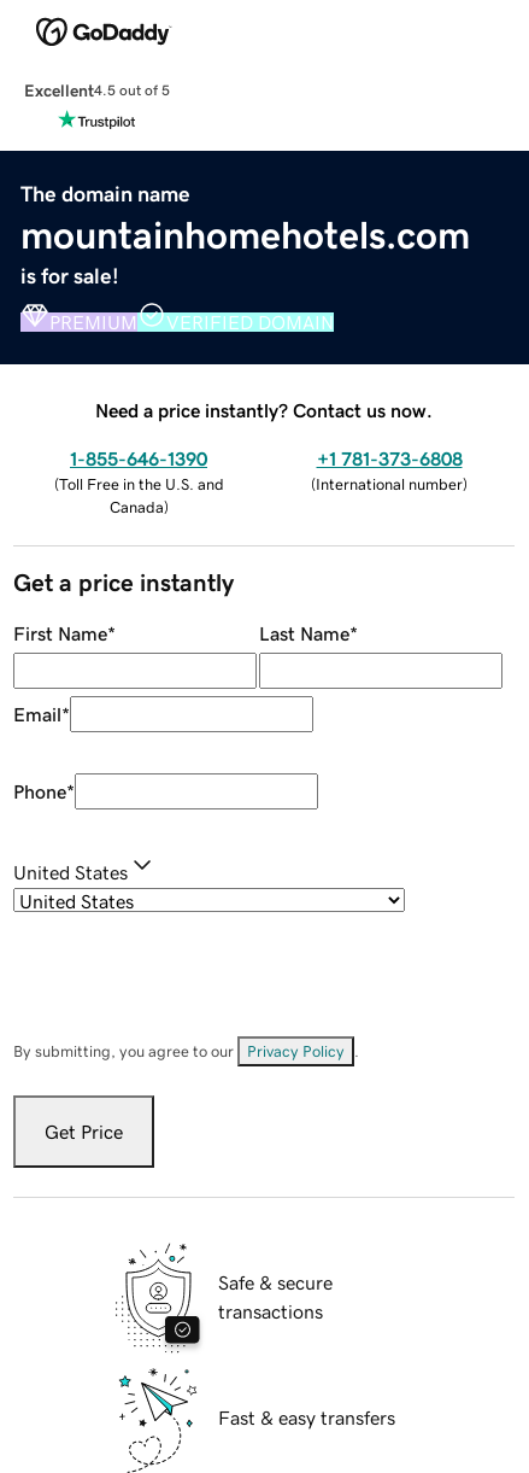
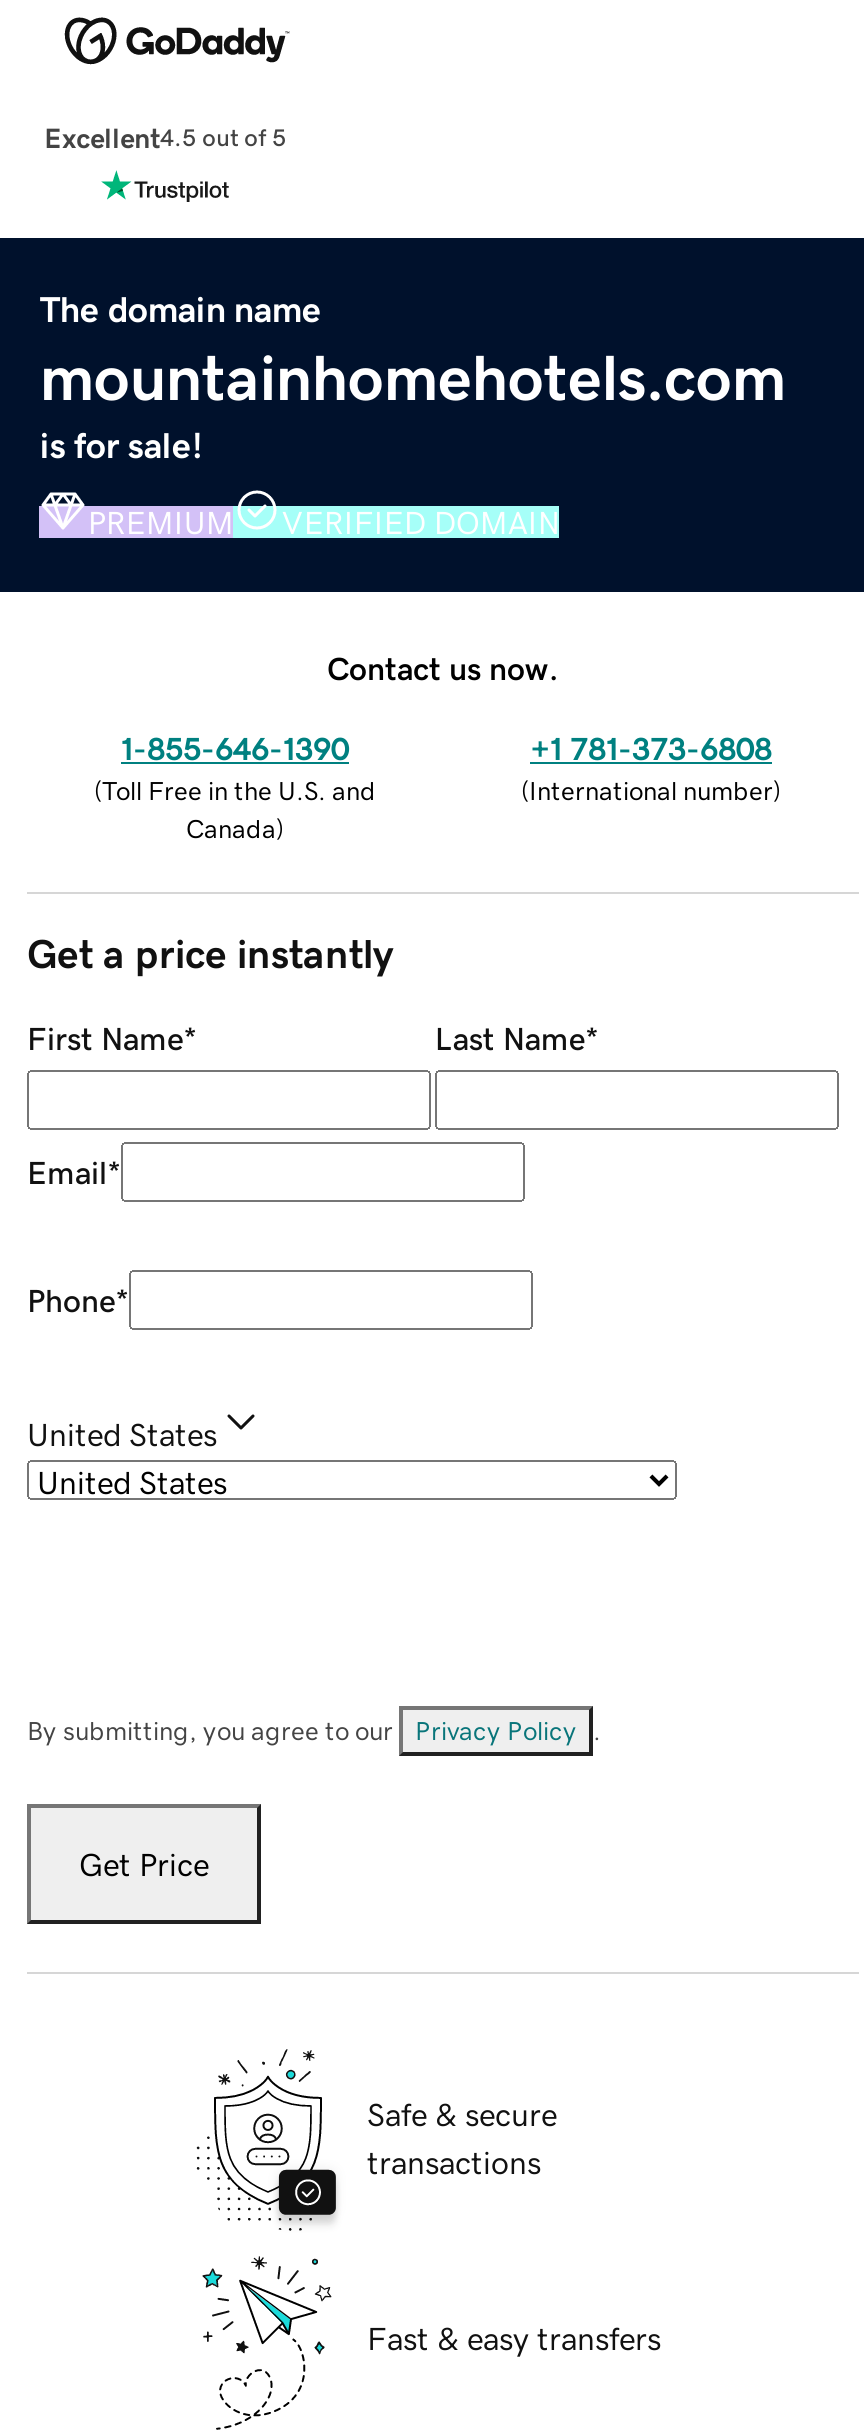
[95,400,433,419] Need a price instantly? Contact us now. -> [327,651,559,683] Contact us now.

